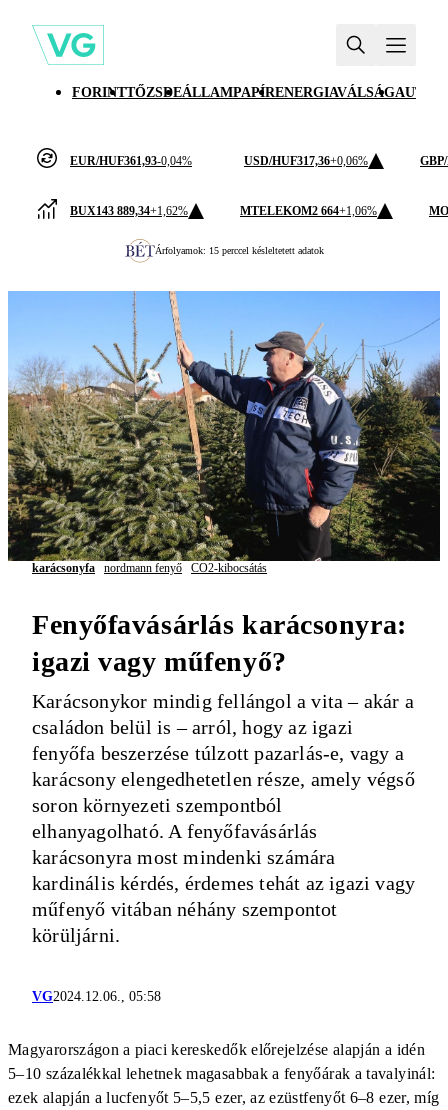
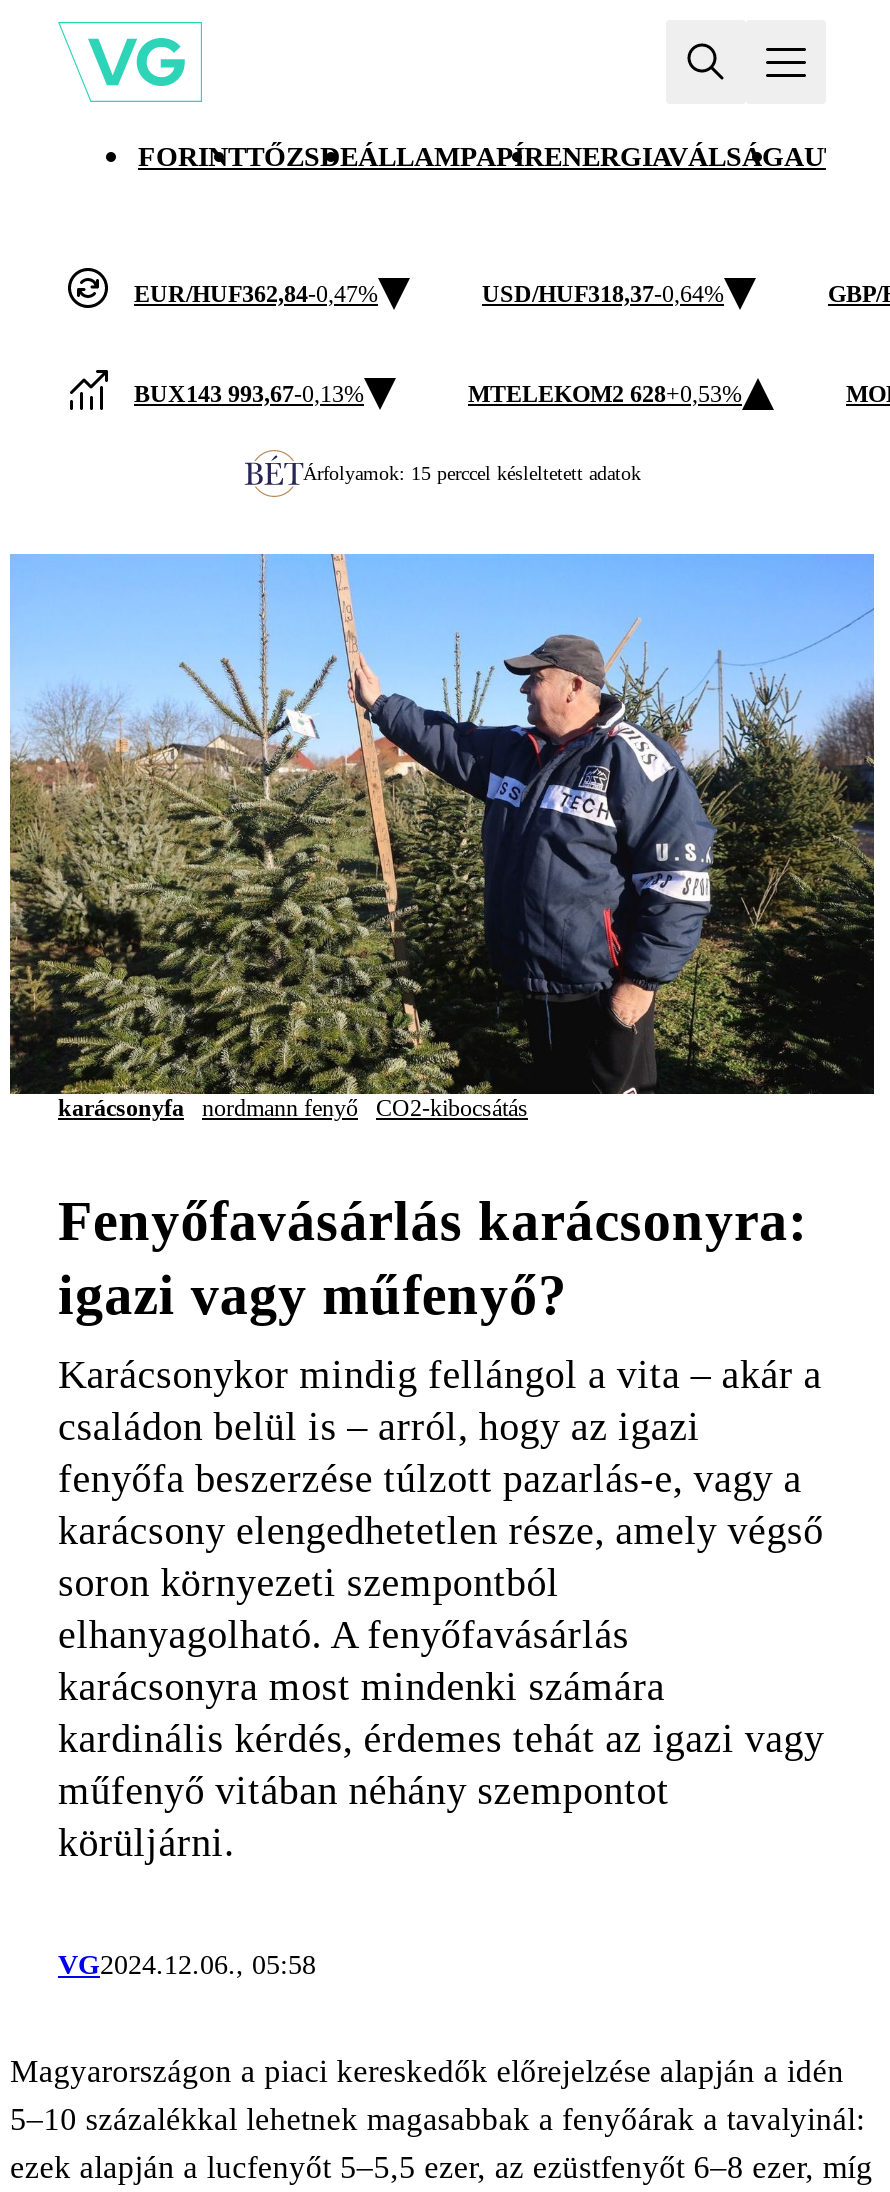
[70,153,192,167] EUR/HUF361,93-0,04% -> [134,279,378,307] EUR/HUF362,84-0,47%
[244,153,368,167] USD/HUF317,36+0,06% -> [482,279,724,307] USD/HUF318,37-0,64%
[70,203,188,217] BUX143 889,34+1,62% -> [134,379,364,407] BUX143 993,67-0,13%
[240,203,377,217] MTELEKOM2 664+1,06% -> [468,379,742,407] MTELEKOM2 628+0,53%

